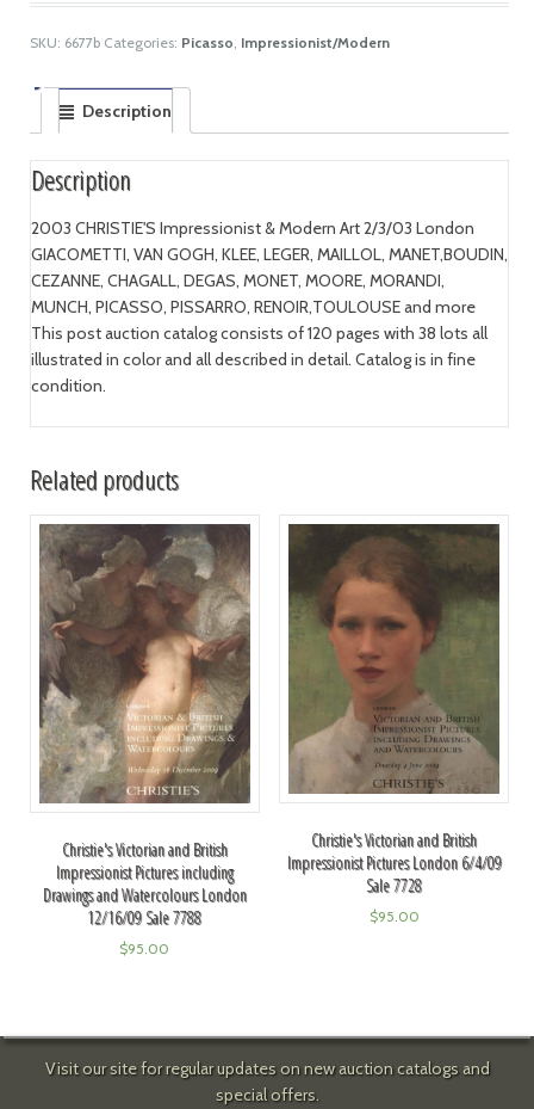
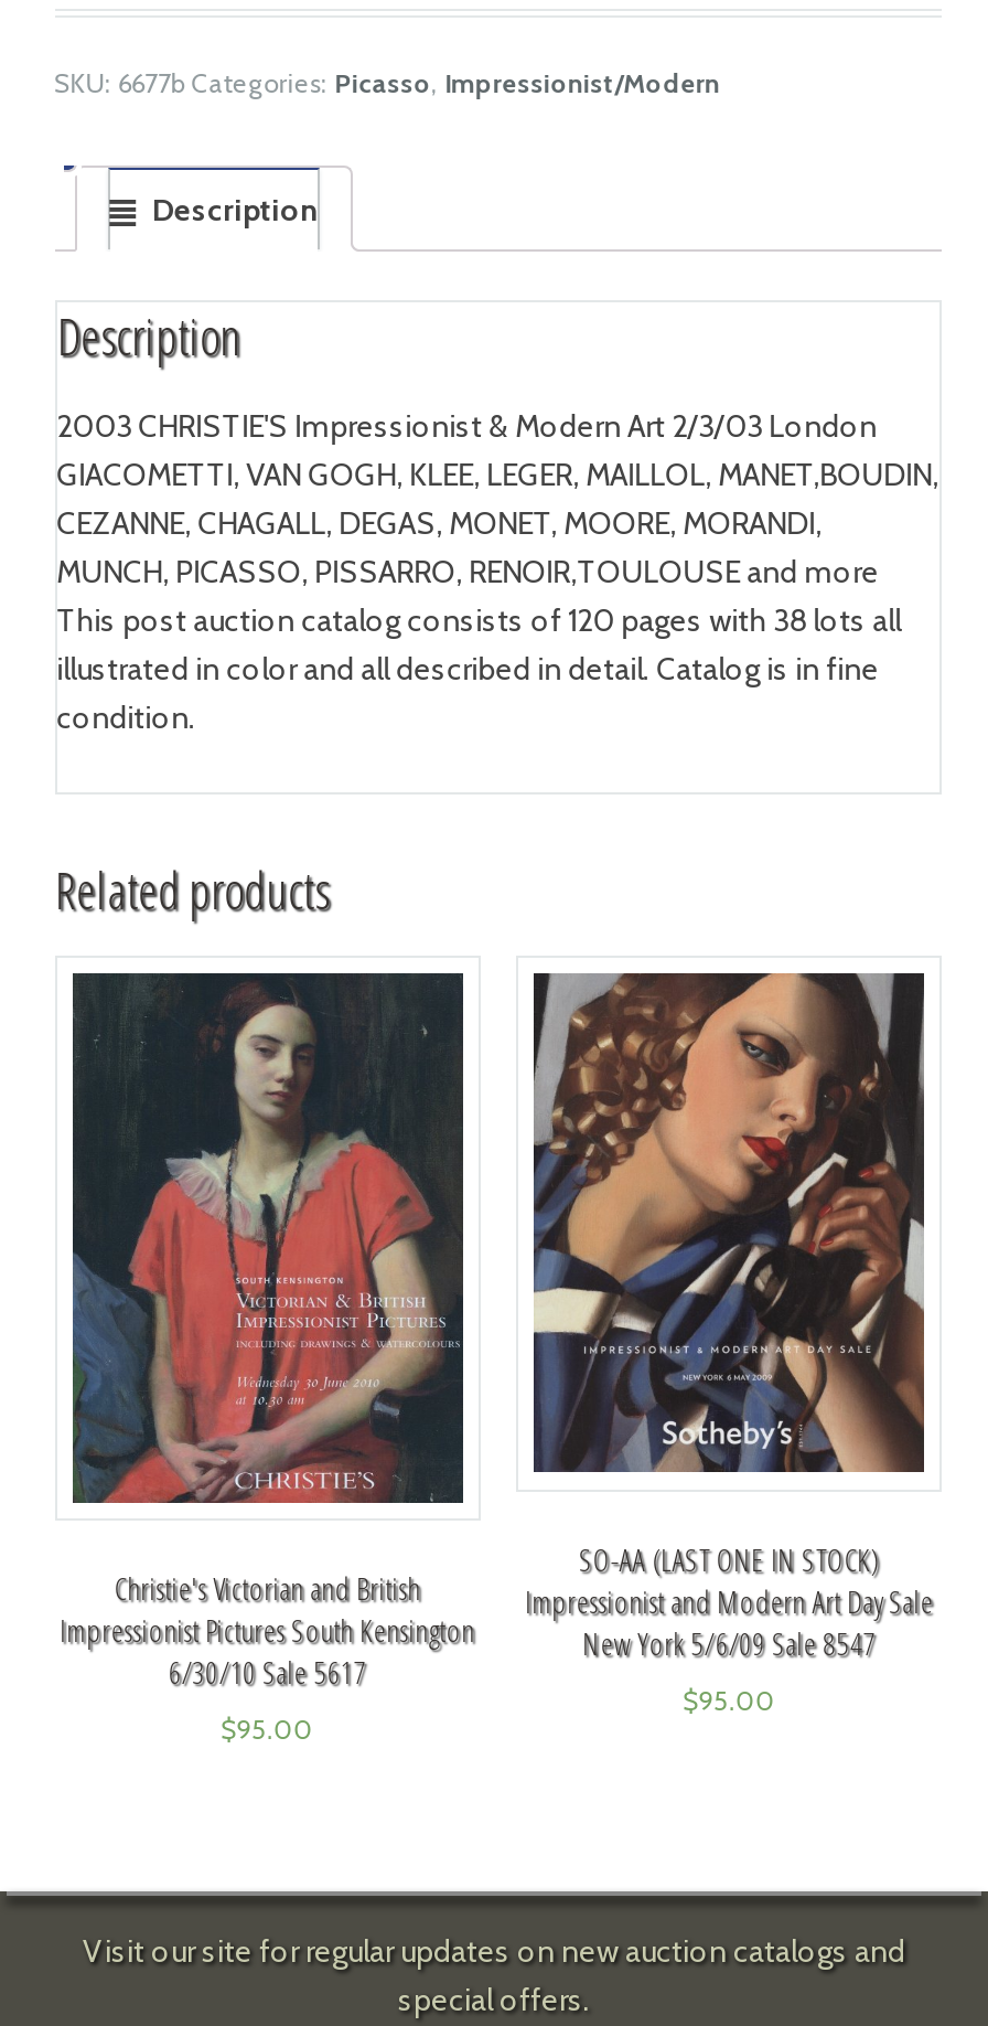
[38,523,252,805] [image] -> [71,973,465,1505] [image]
[287,523,501,897] [image] | Christie's Victorian and British | Impressionist Pictures London 6/4/09 | Sale 7728 -> [525,971,933,1663] [image] | SO-AA (LAST ONE IN STOCK) | Impressionist and Modern Art Day Sale | New York 5/6/09 Sale 8547
[43,861,246,929] Impressionist Pictures including | Drawings and Watercolours London | 12/16/09 Sale 7788 -> [60,1610,475,1694] Impressionist Pictures South Kensington | 6/30/10 Sale 5617

